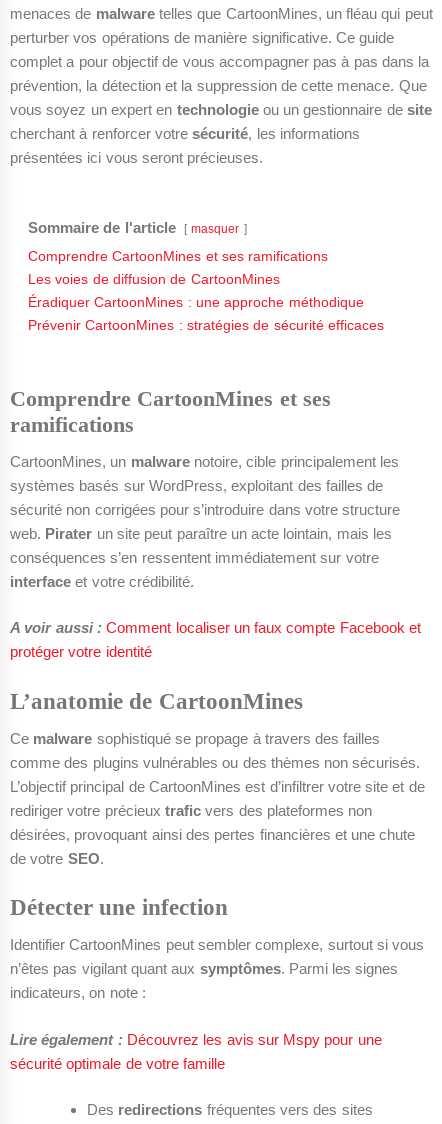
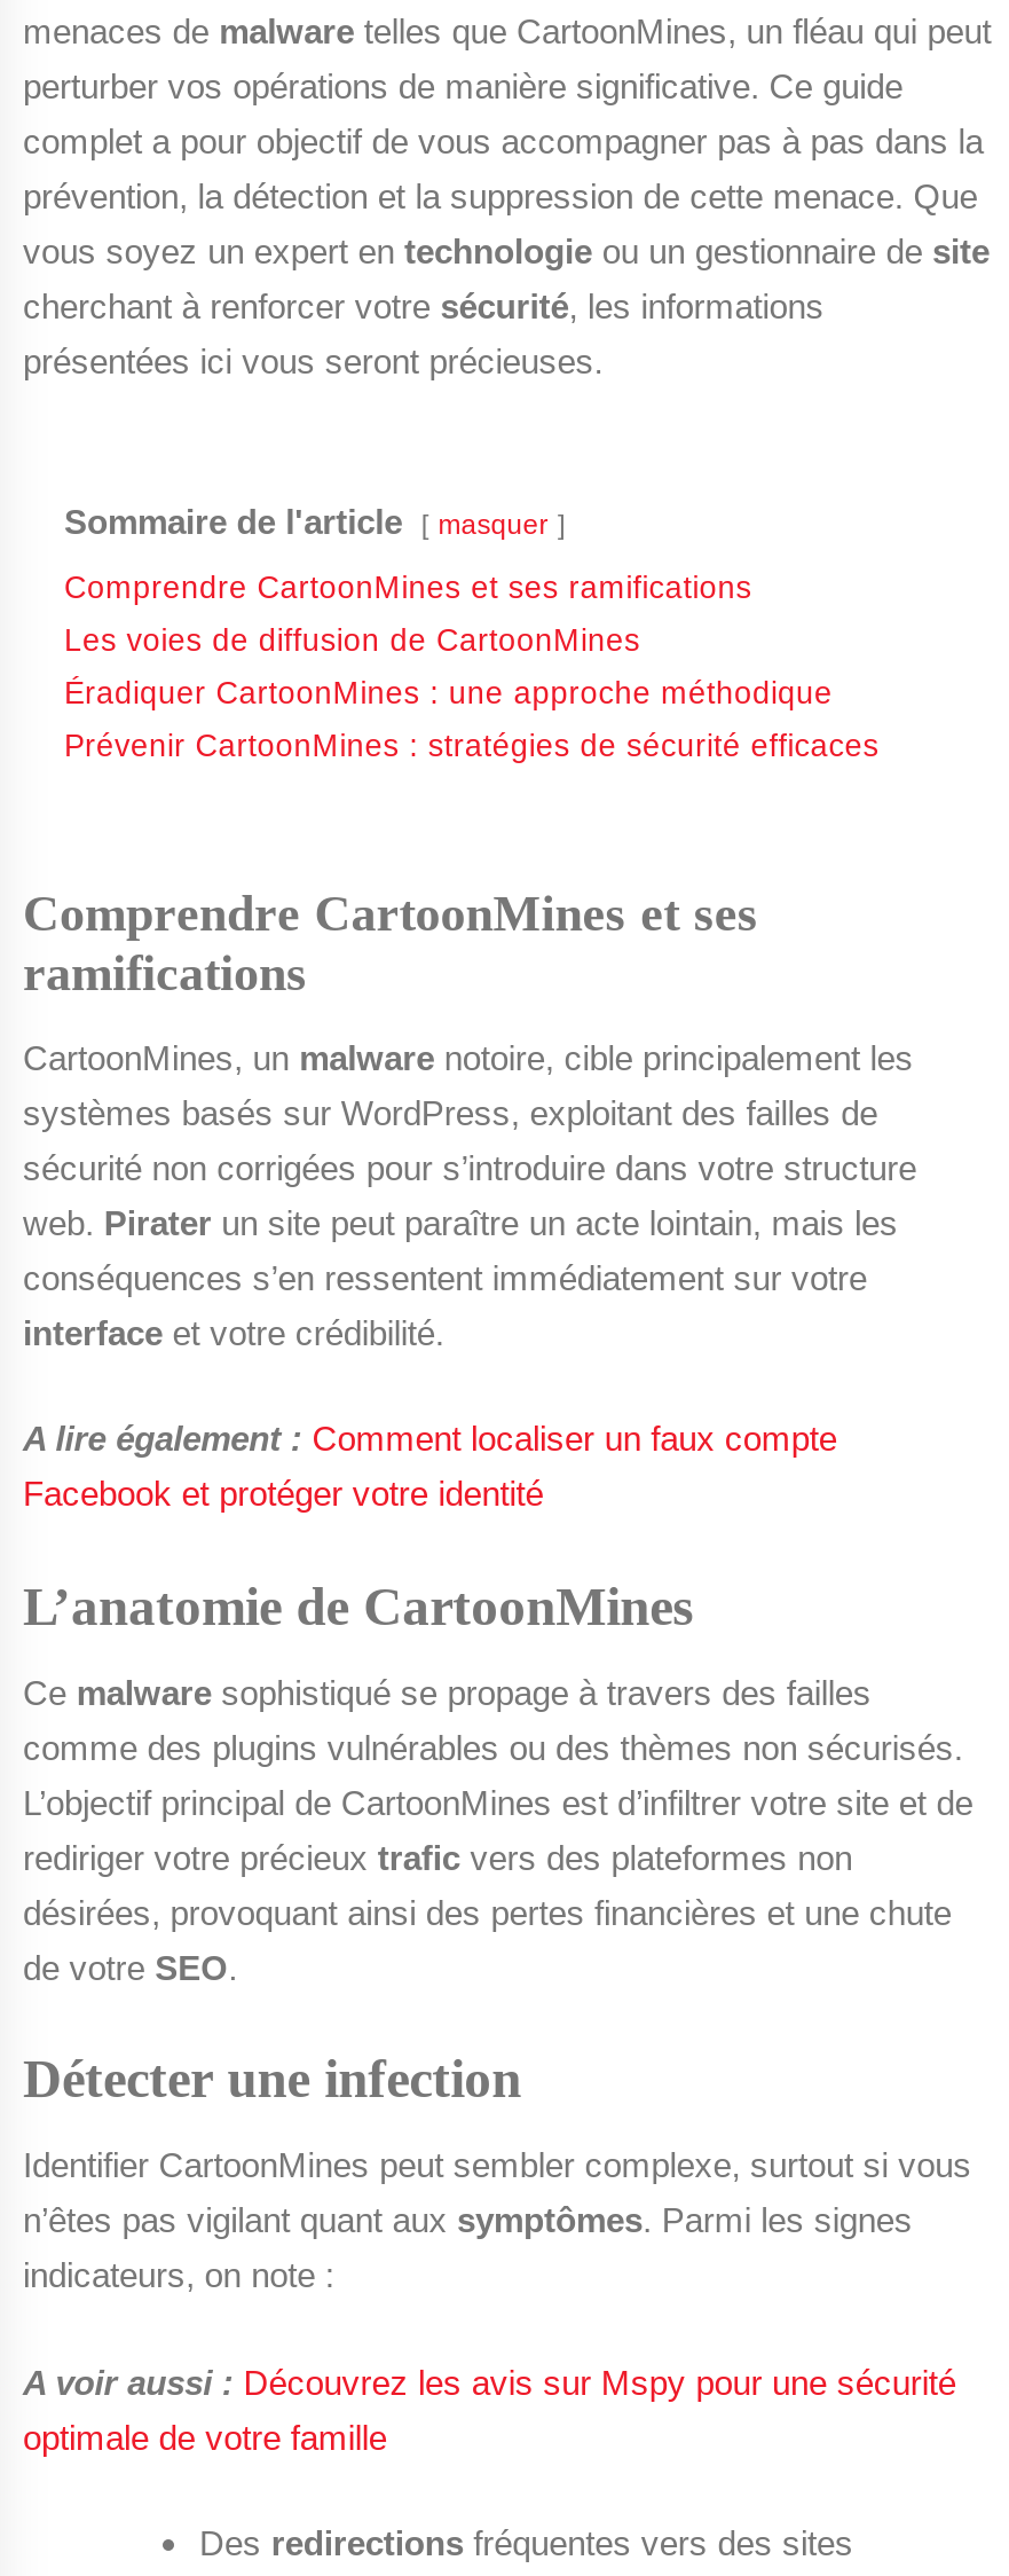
[10,619,421,660] A voir aussi : Comment localiser un faux compte Facebook et | protéger votre identité -> [23,1420,837,1514] A lire également : Comment localiser un faux compte | Facebook et protéger votre identité
[10,1031,382,1072] Lire également : Découvrez les avis sur Mspy pour une | sécurité optimale de votre famille -> [23,2363,956,2457] A voir aussi : Découvrez les avis sur Mspy pour une sécurité | optimale de votre famille

